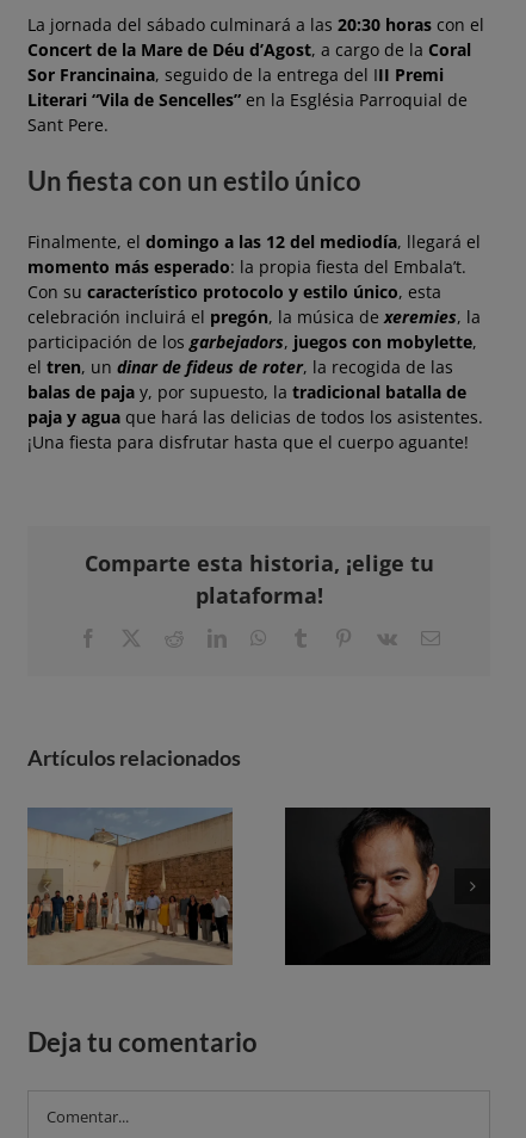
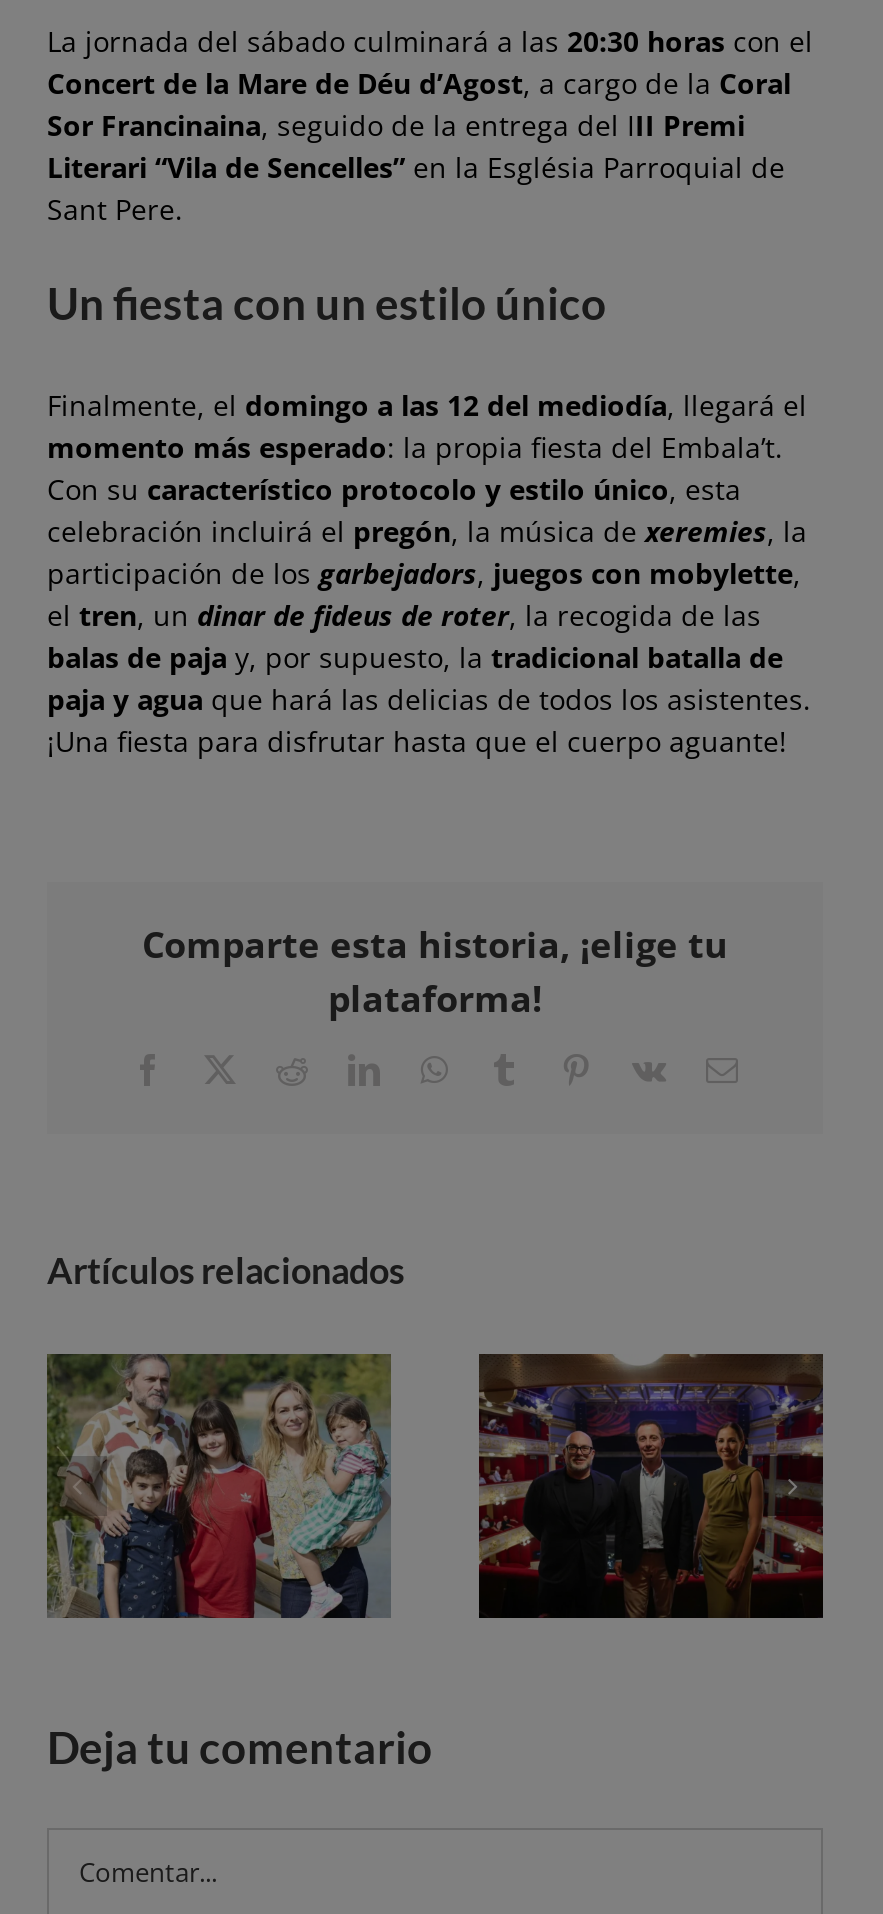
[26,808,234,966] [image] -> [45,1352,391,1620] [image]
[284,806,491,965] [image] -> [477,1352,825,1620] [image]

